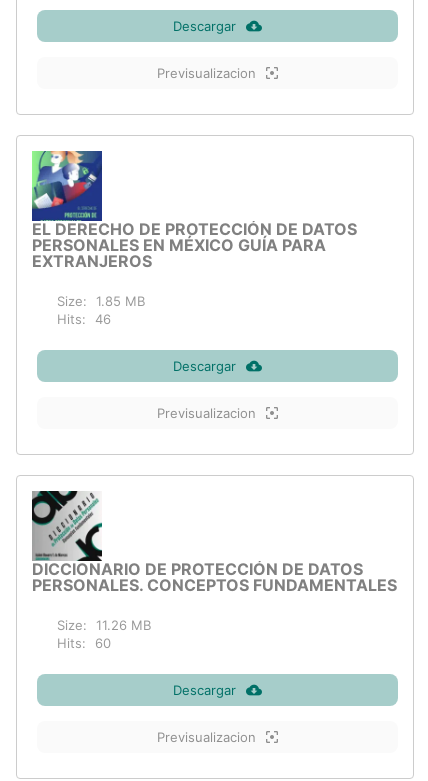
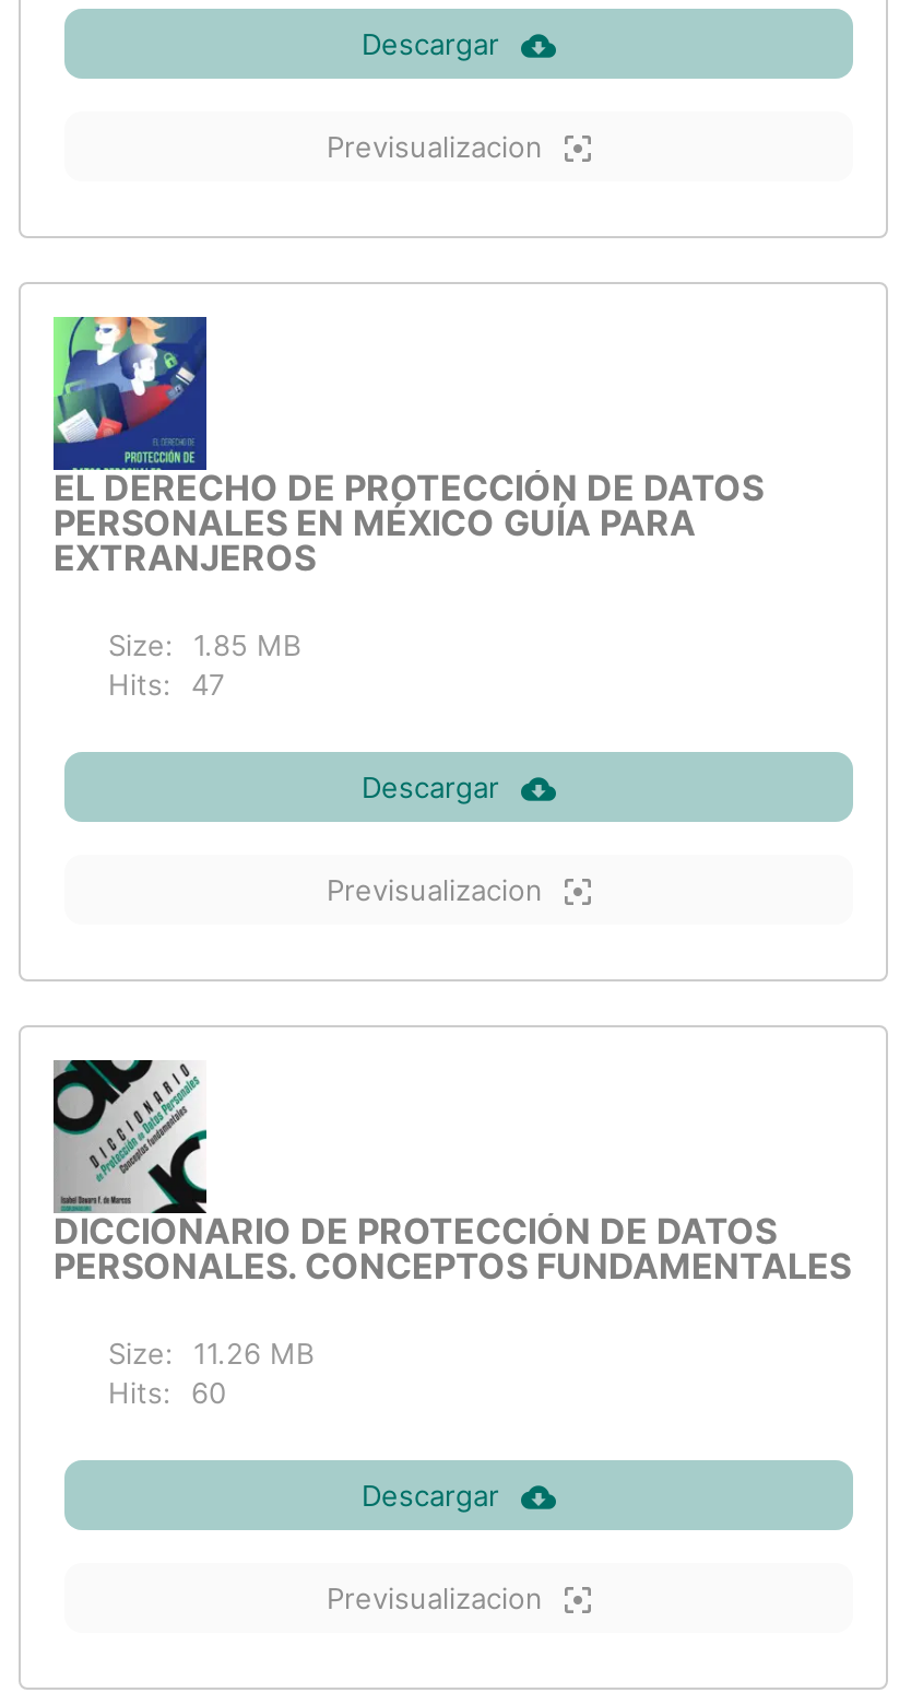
[57,311,111,327] Hits: 46 -> [108,667,224,702] Hits: 47

